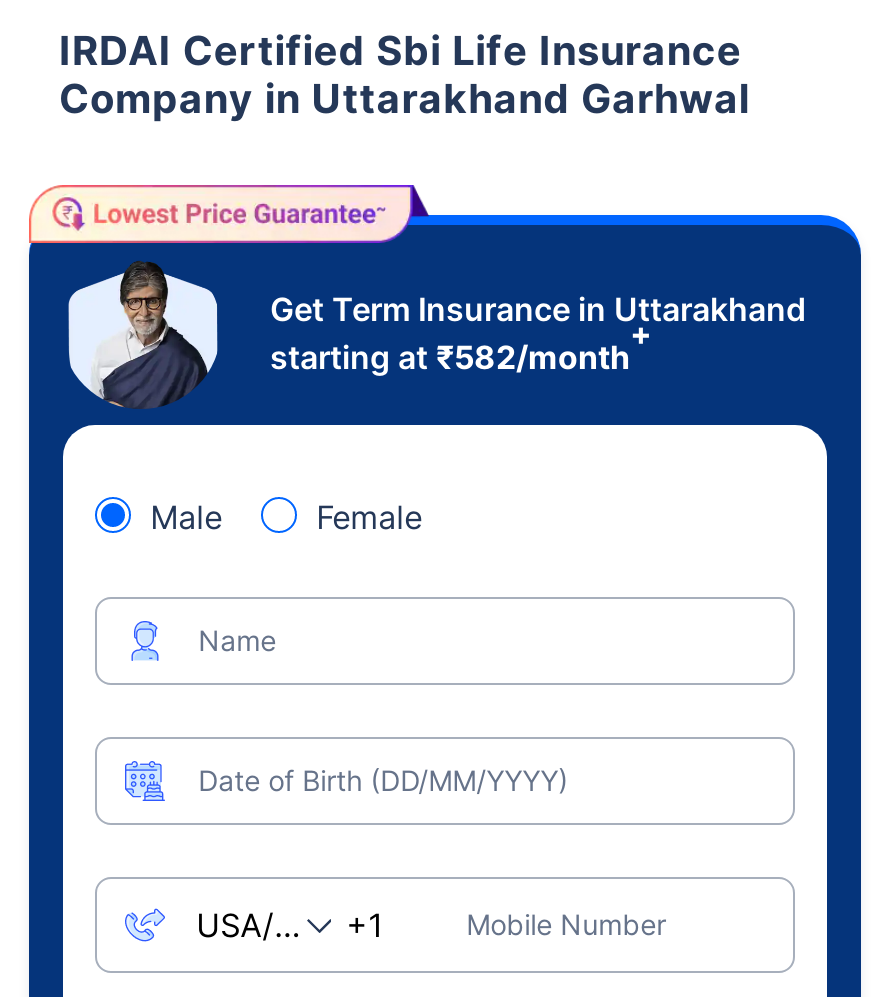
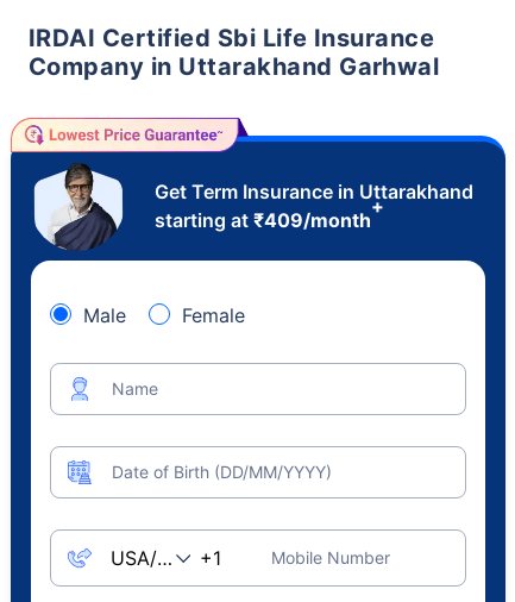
[270,337,630,377] starting at ₹582/month -> [154,208,370,232] starting at ₹409/month

